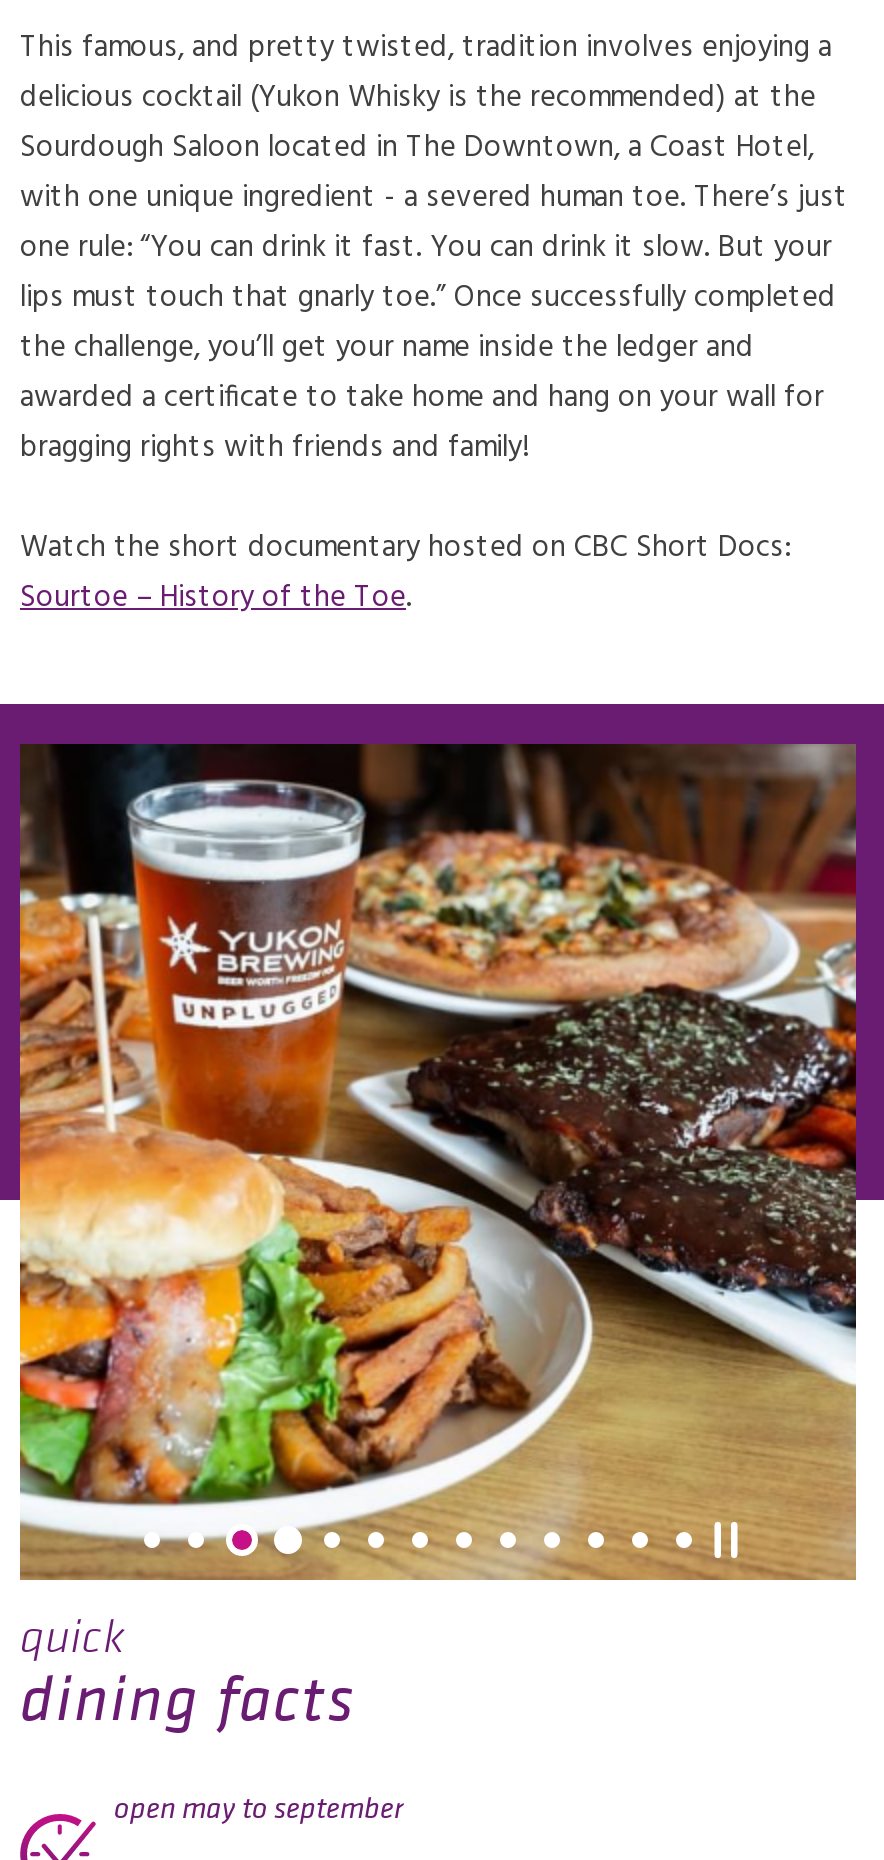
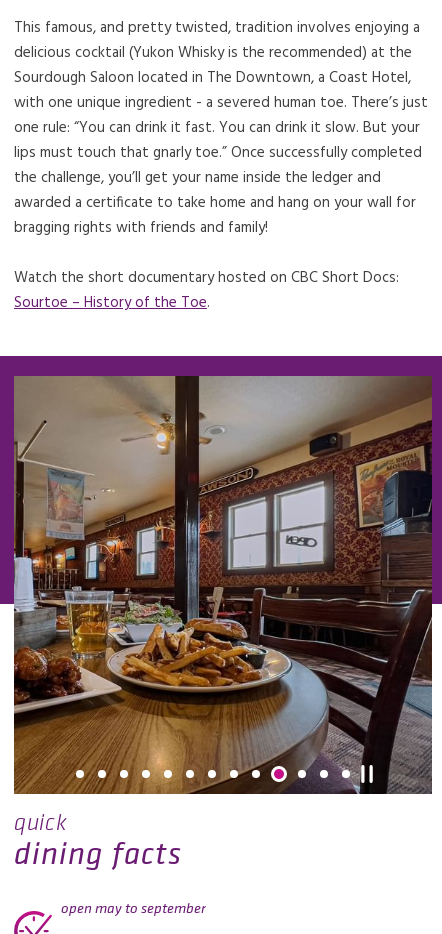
[18,742,858,1582] [image] -> [13,375,433,795] [image]

